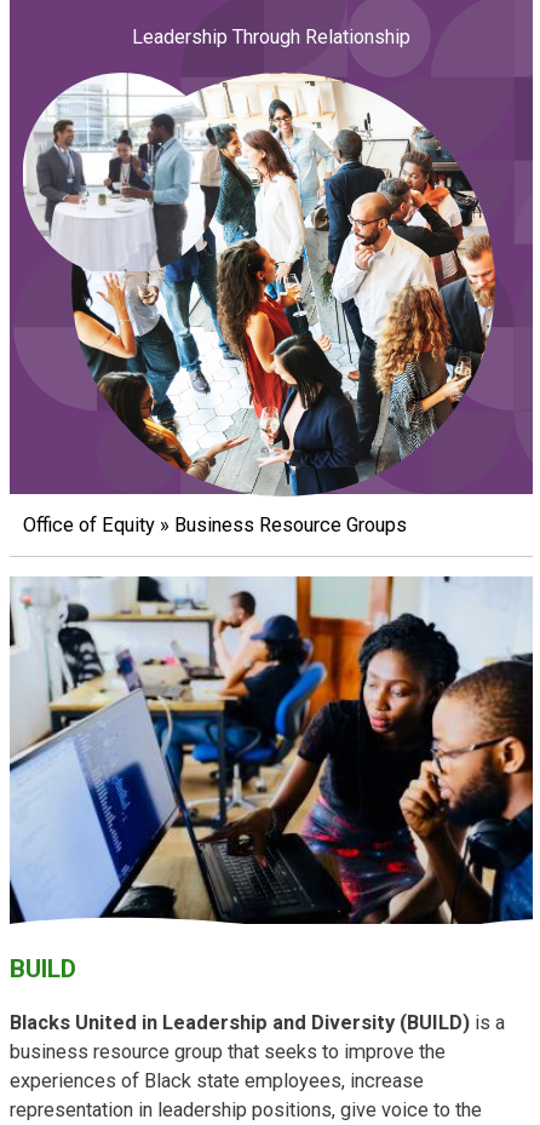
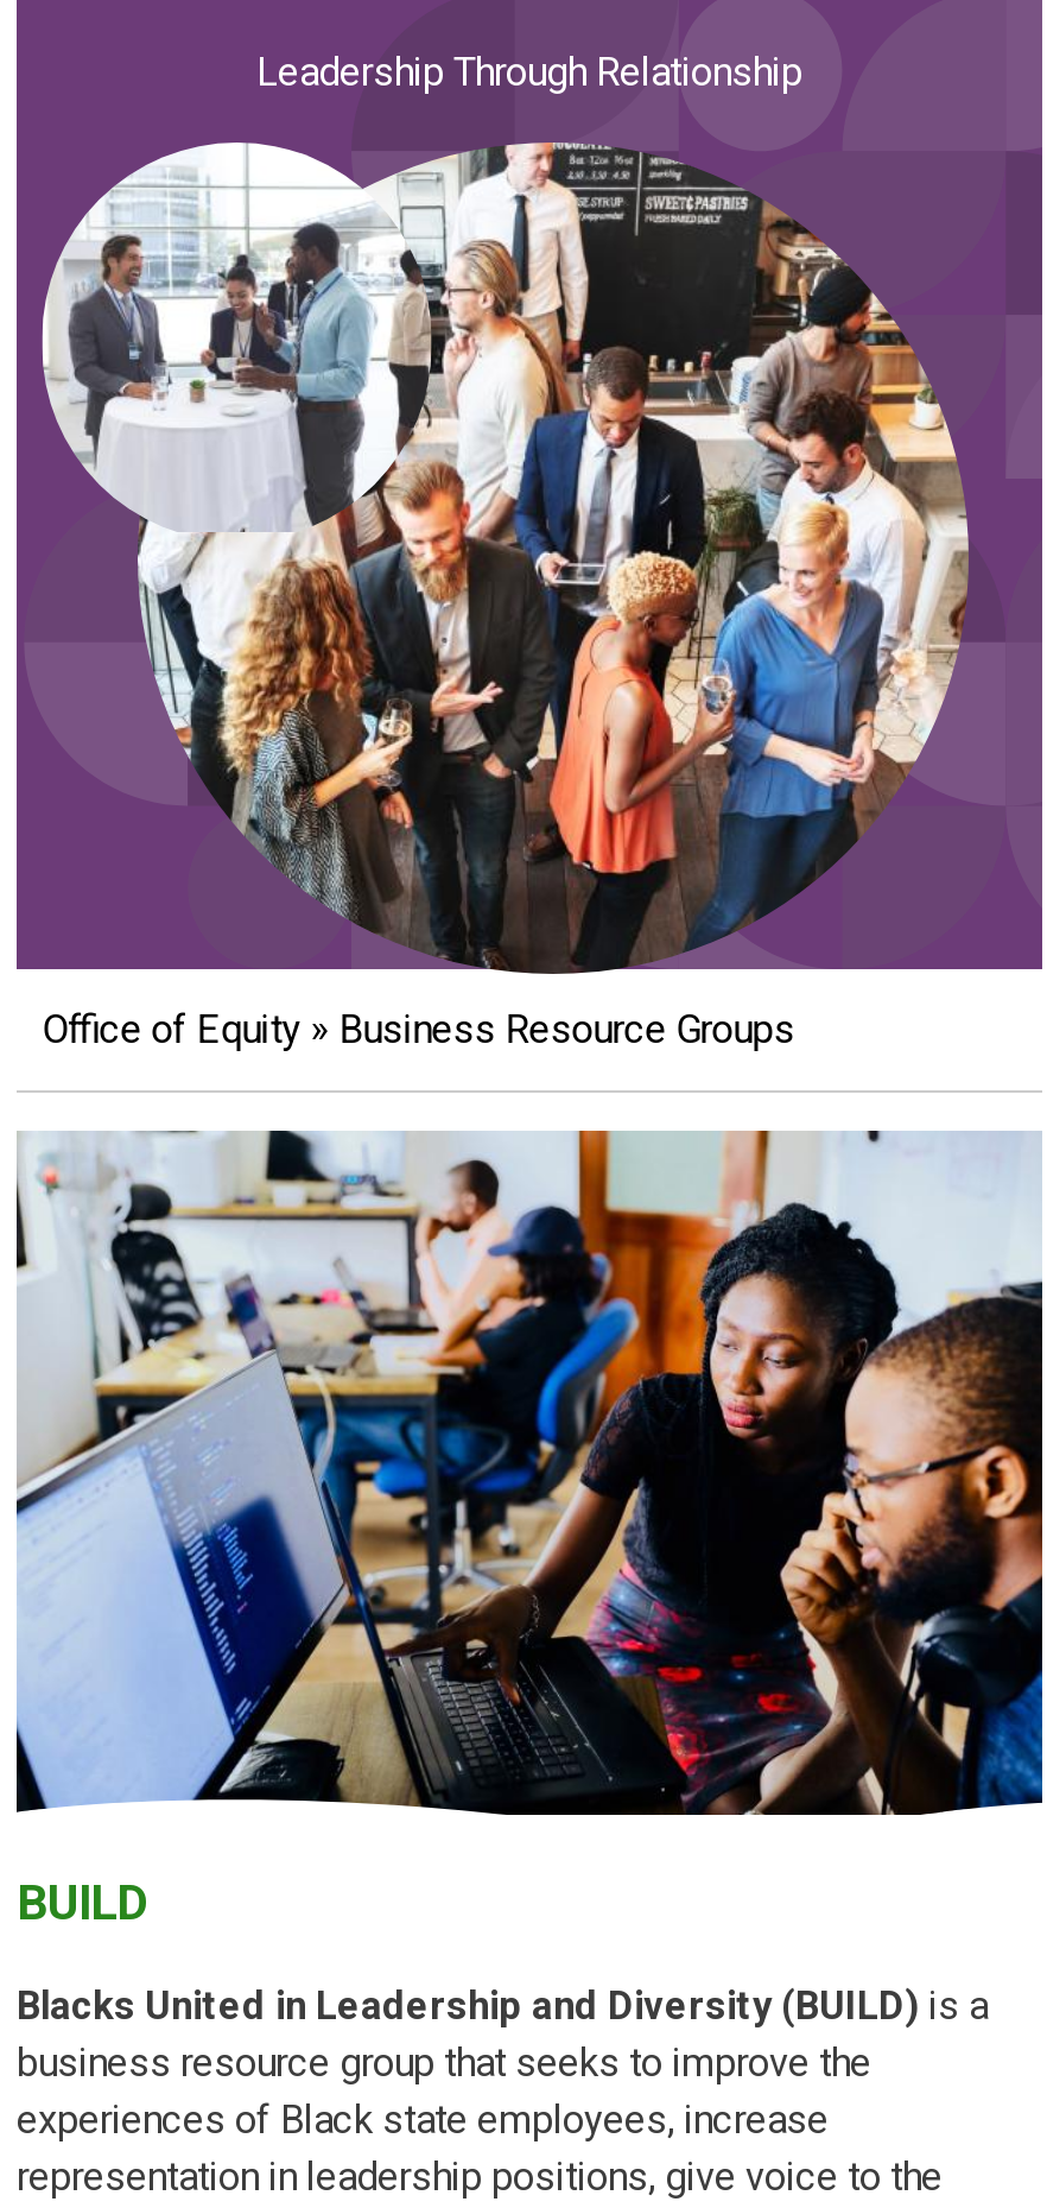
[70,73,495,497] [image] -> [135,143,971,976] [image]

